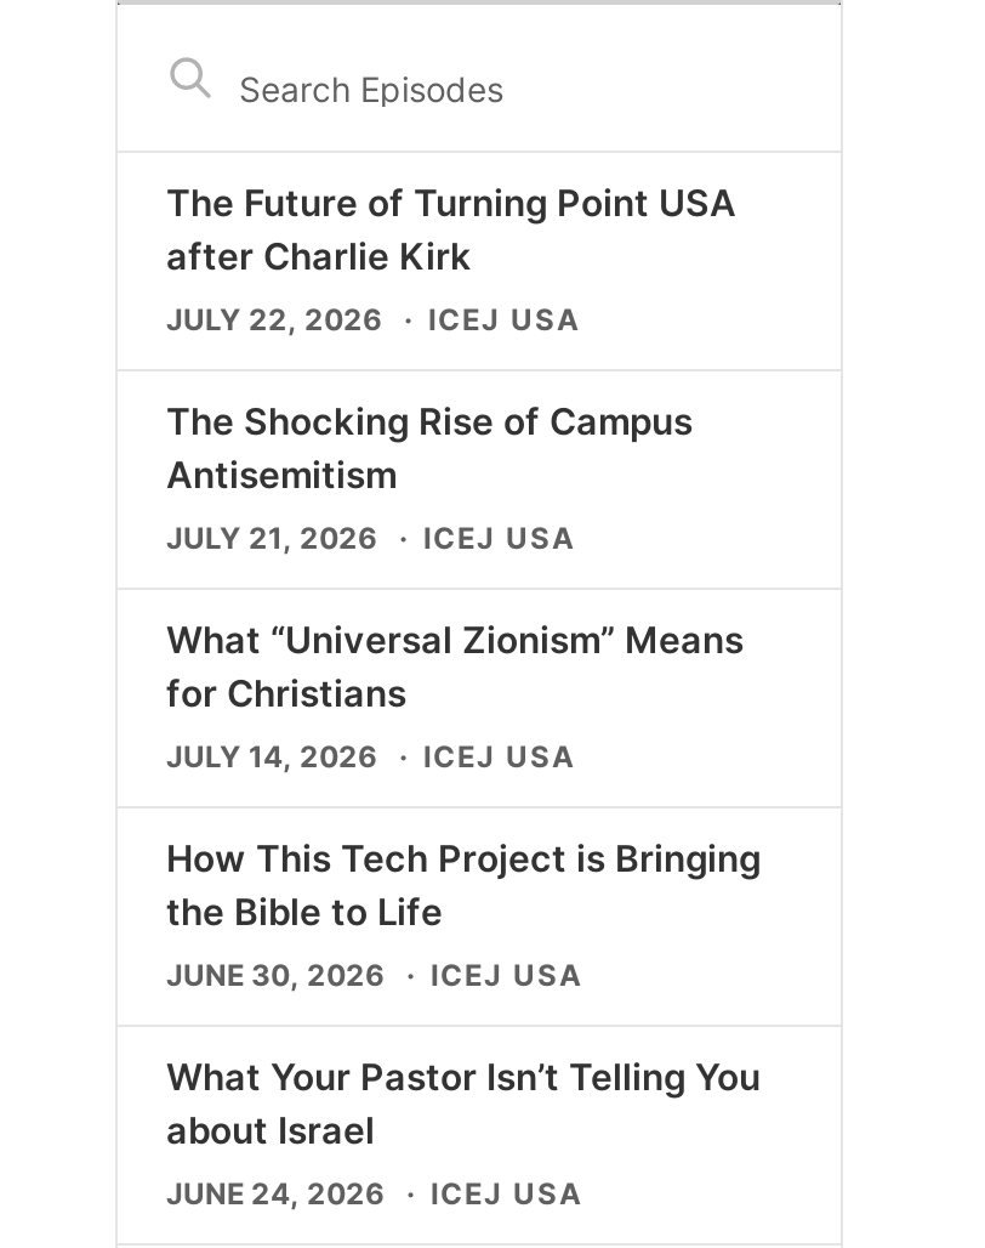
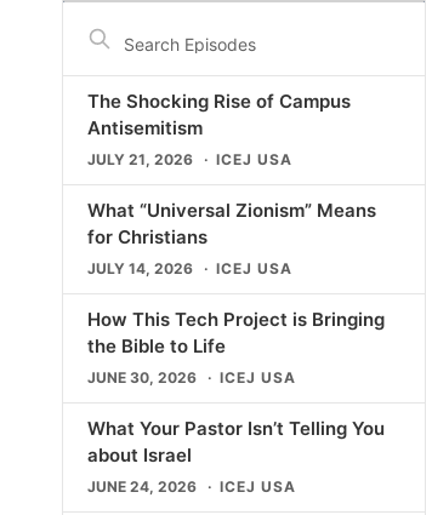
[166,179,736,337] The Future of Turning Point USA | after Charlie Kirk | JULY 22, 2026 | ICEJ USA -> none

